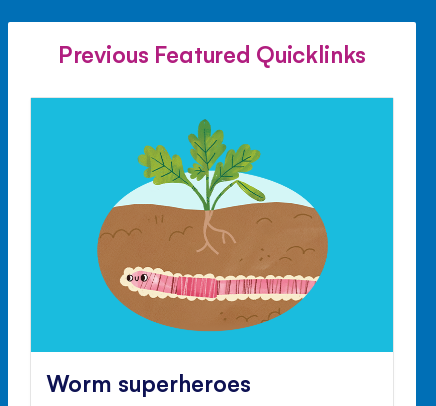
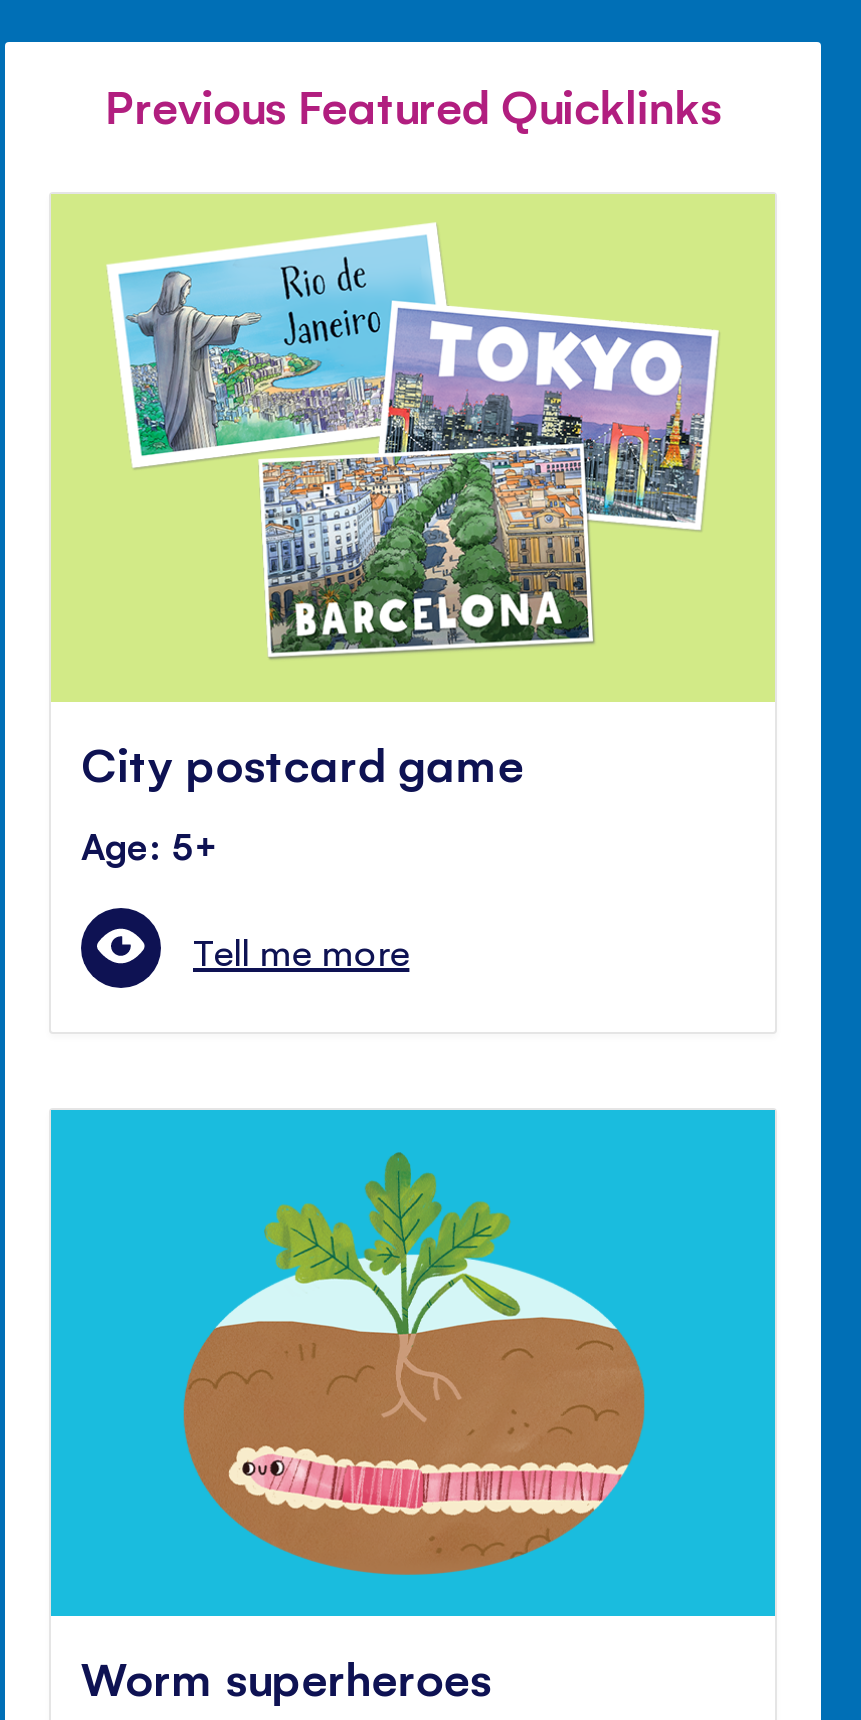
none -> [49,192,777,974] [image] | City postcard game | Age: 5+ | Tell me more
none -> [79,906,163,990] [image]

